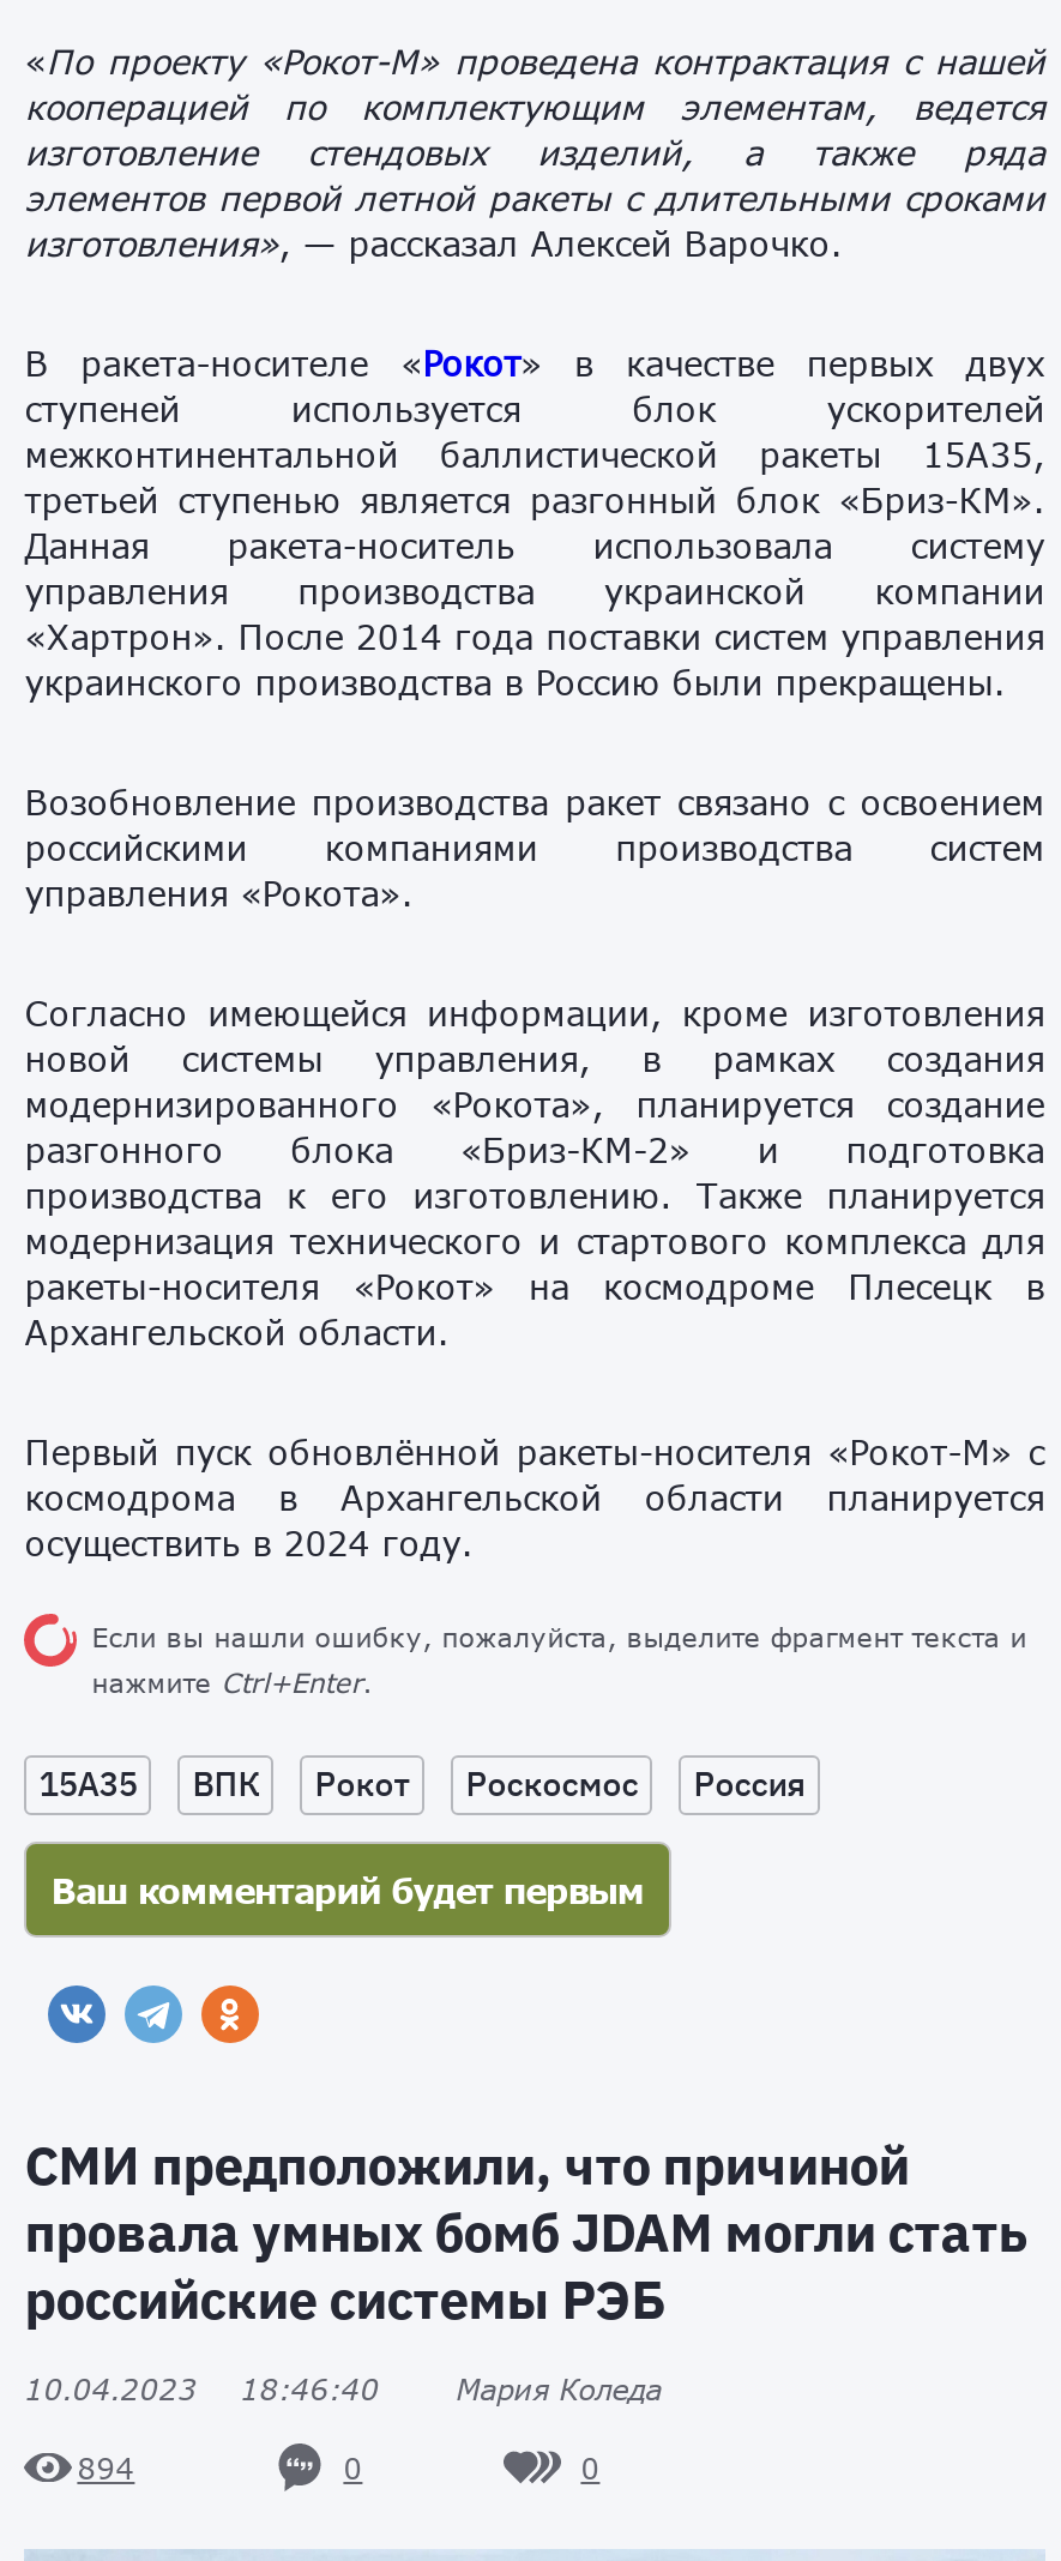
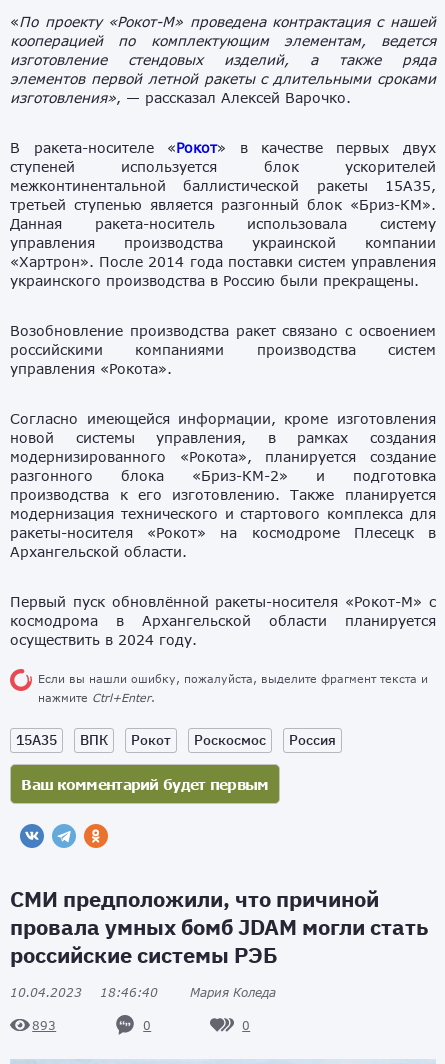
[77,2451,135,2487] 894 -> [32,1018,56,1033] 893

